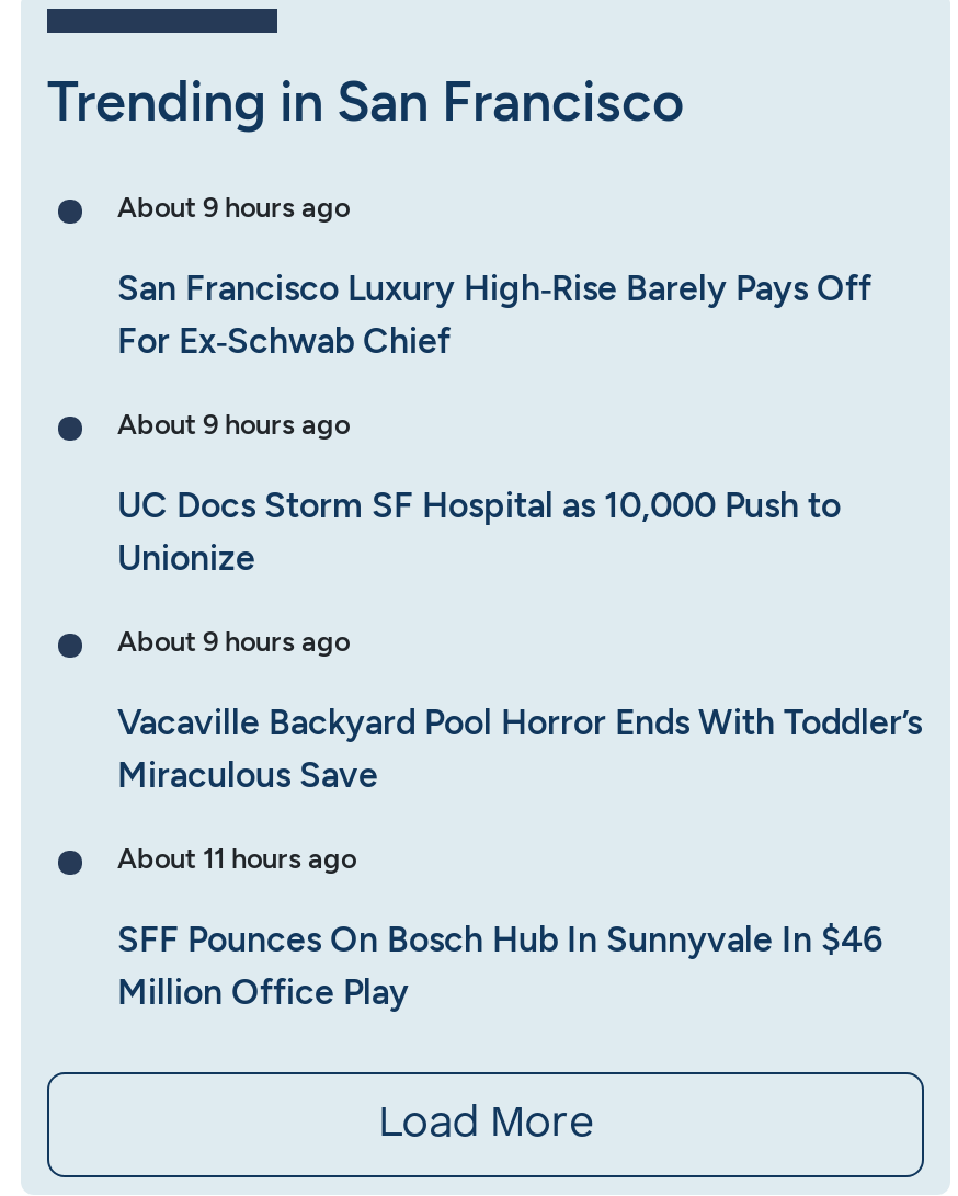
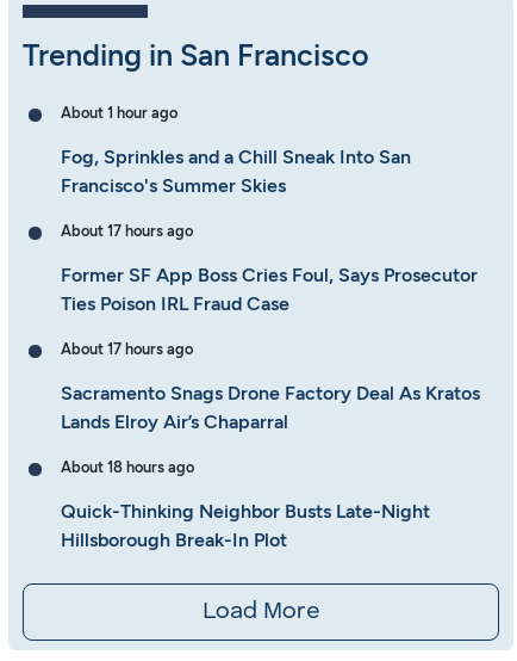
[117,192,350,225] About 9 hours ago -> [61,104,177,122] About 1 hour ago
[117,268,871,363] San Francisco Luxury High‑Rise Barely Pays Off | For Ex‑Schwab Chief -> [61,146,411,197] Fog, Sprinkles and a Chill Sneak Into San | Francisco's Summer Skies
[117,409,350,442] About 9 hours ago -> [61,222,193,240] About 17 hours ago
[117,485,841,580] UC Docs Storm SF Hospital as 10,000 Push to | Unionize -> [61,264,478,315] Former SF App Boss Cries Foul, Says Prosecutor | Ties Poison IRL Fraud Case
[117,626,350,659] About 9 hours ago -> [61,341,193,358] About 17 hours ago
[117,702,922,797] Vacaville Backyard Pool Horror Ends With Toddler’s | Miraculous Save -> [61,382,480,434] Sacramento Snags Drone Factory Deal As Kratos | Lands Elroy Air’s Chaparral
[117,843,356,876] About 11 hours ago -> [61,459,194,477] About 18 hours ago
[117,920,882,1014] SFF Pounces On Bosch Hub In Sunnyvale In $46 | Million Office Play -> [61,500,430,552] Quick-Thinking Neighbor Busts Late-Night | Hillsborough Break-In Plot

